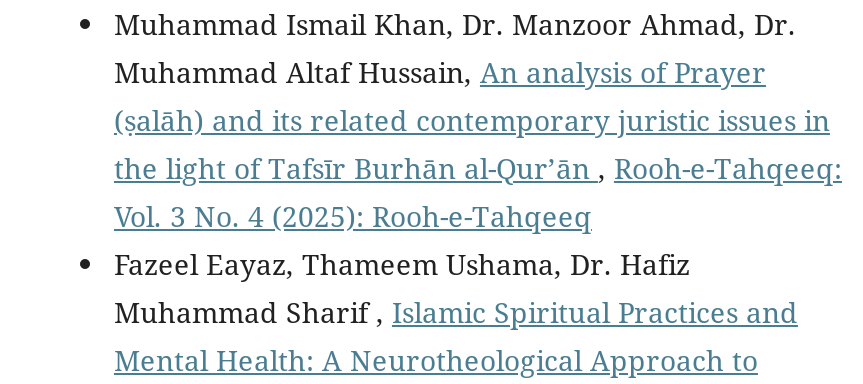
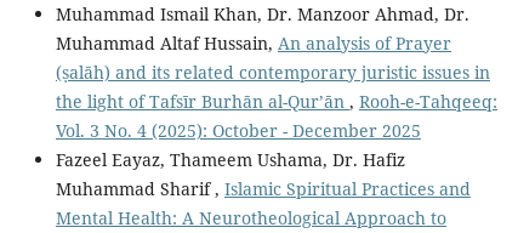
[114,197,592,235] Vol. 3 No. 4 (2025): Rooh-e-Tahqeeq -> [56,120,421,143] Vol. 3 No. 4 (2025): October - December 2025

